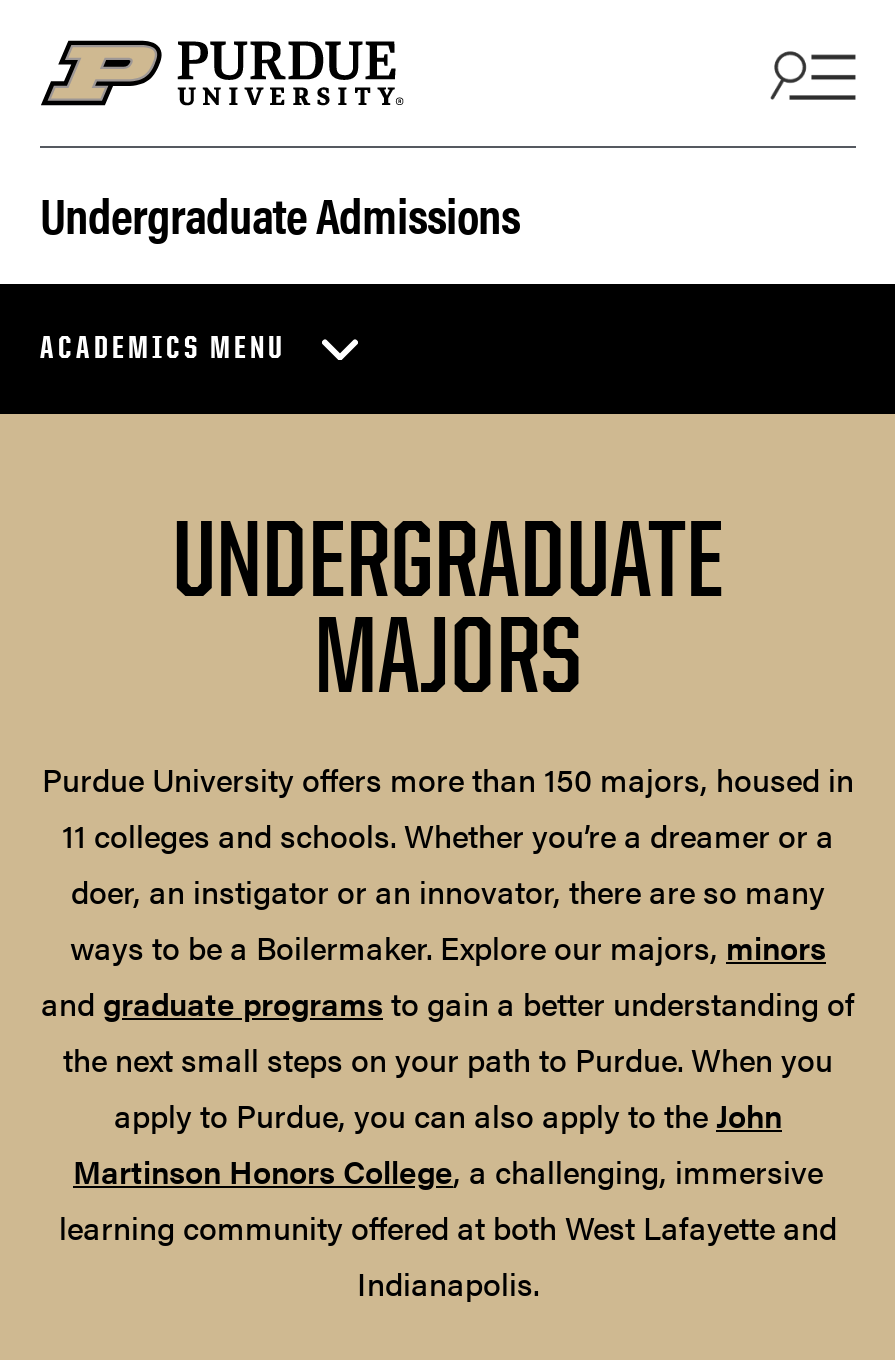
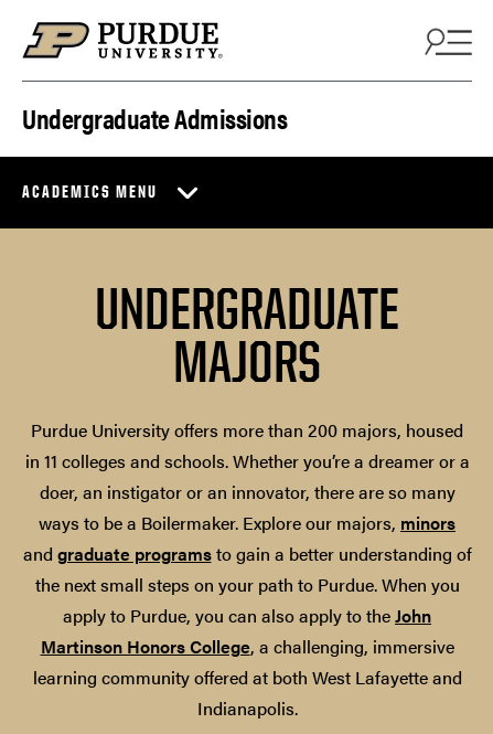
[42,756,854,858] Purdue University offers more than 150 majors, housed in | 11 colleges and schools. Whether you’re a dreamer or a -> [25,417,469,474] Purdue University offers more than 200 majors, housed | in 11 colleges and schools. Whether you’re a dreamer or a

